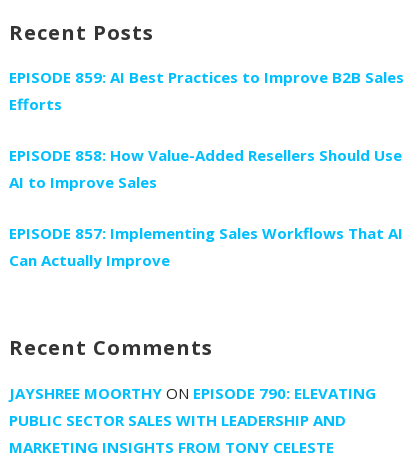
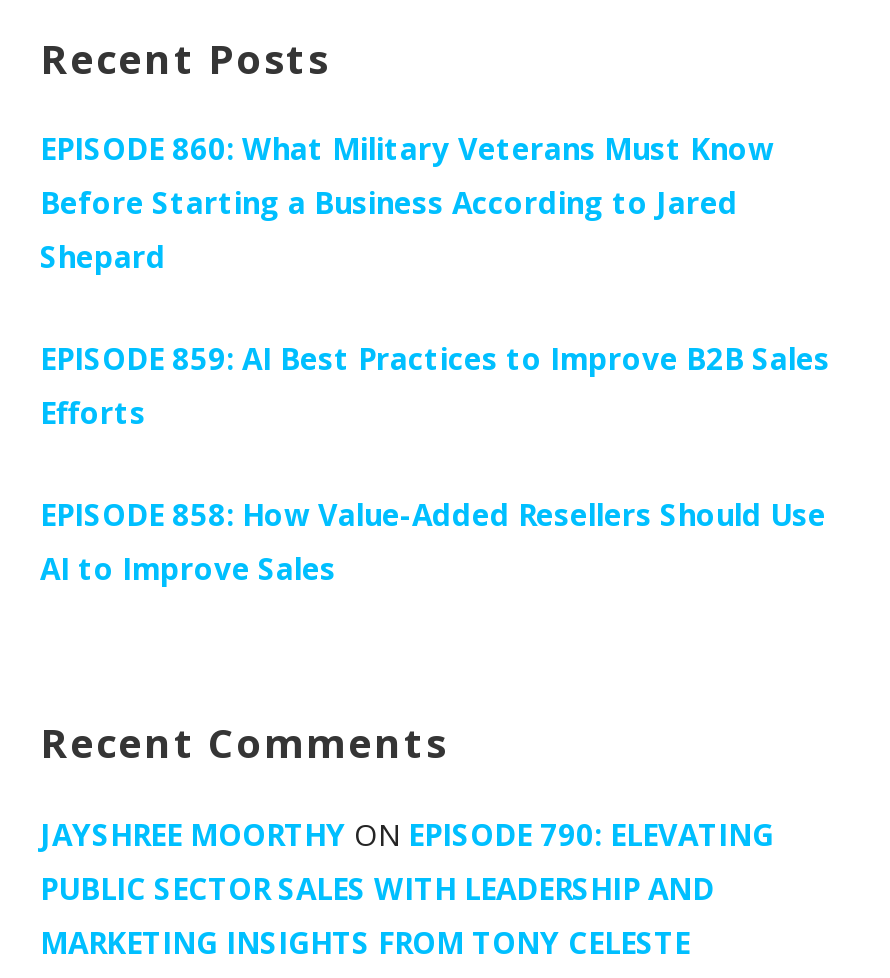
none -> [40,128,774,276] EPISODE 860: What Military Veterans Must Know | Before Starting a Business According to Jared | Shepard
moved [9,67,404,192] -> [40,338,830,588]: EPISODE 859: AI Best Practices to Improve B2B Sales | Efforts | EPISODE 858: How Value-Added Resellers Should Use | AI to Improve Sales
[9,223,403,270] EPISODE 857: Implementing Sales Workflows That AI | Can Actually Improve -> none

